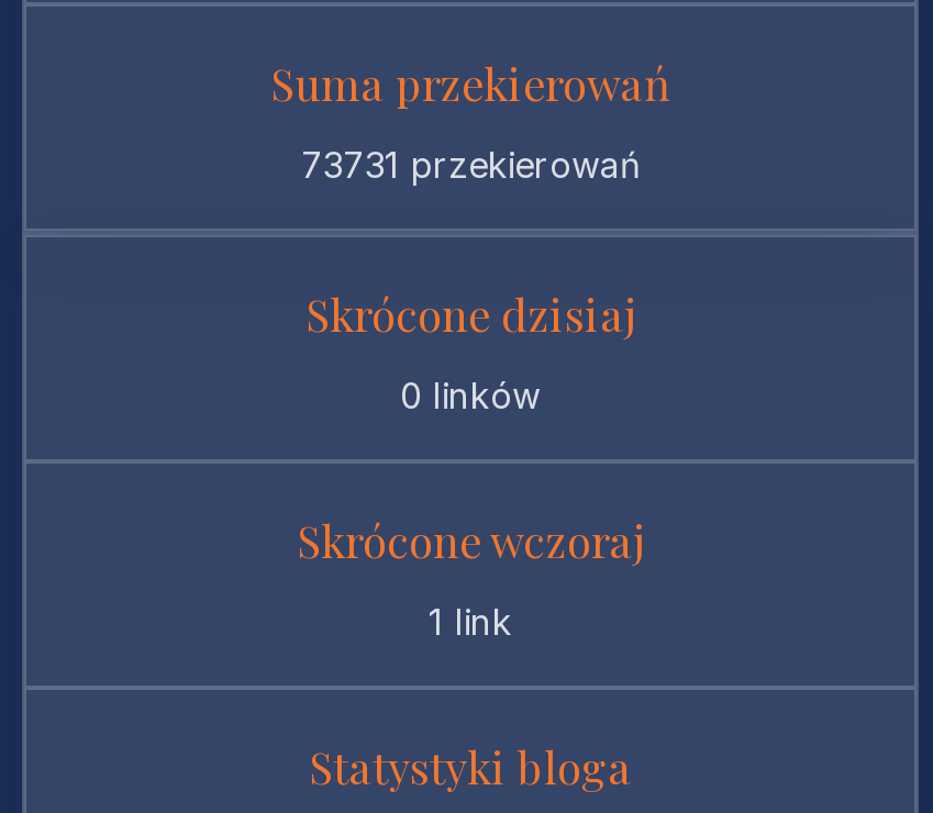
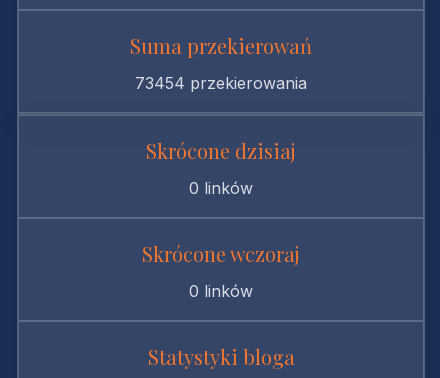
[301,143,640,187] 73731 przekierowań -> [135,73,307,93] 73454 przekierowania
[429,600,512,644] 1 link -> [189,281,253,301] 0 linków

